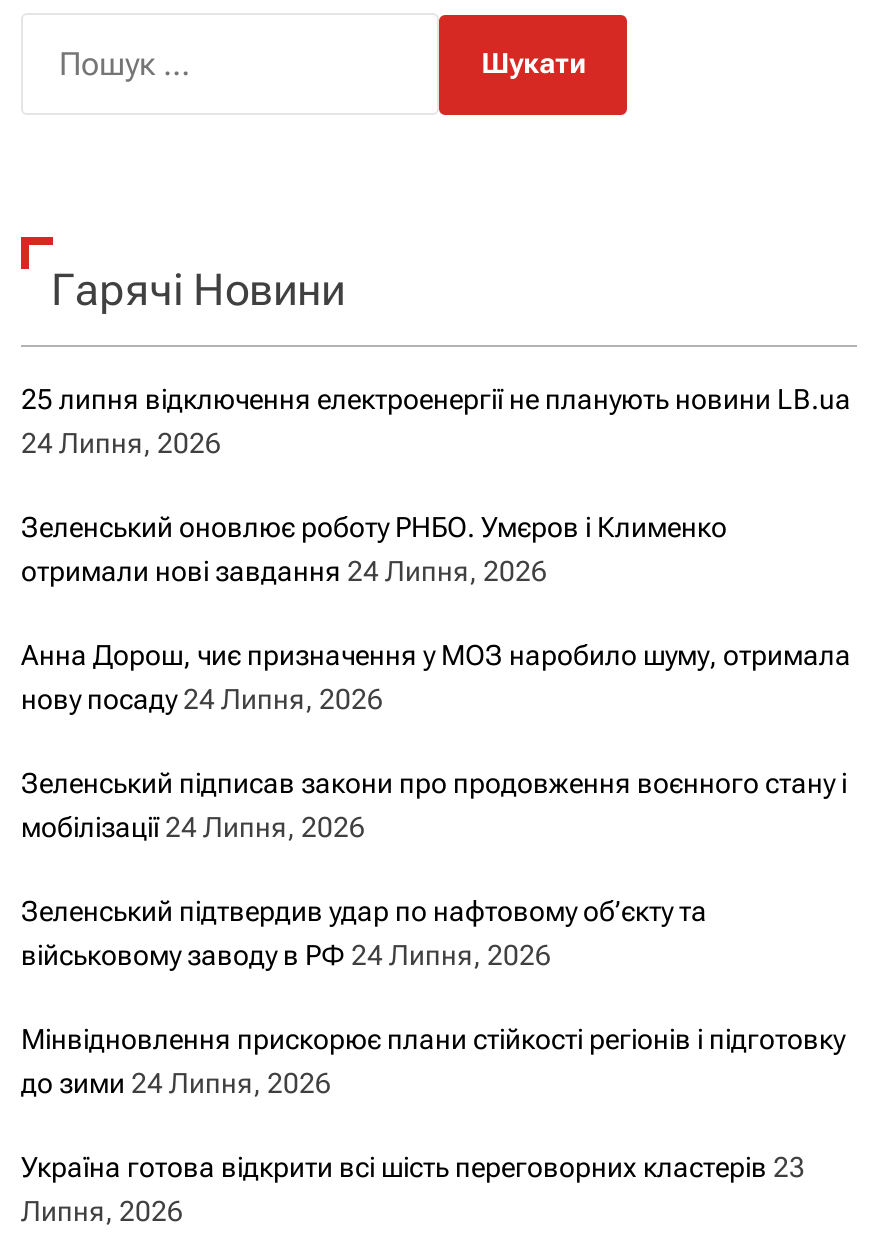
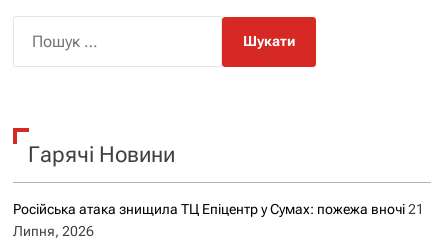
[21,384,851,1184] 25 липня відключення електроенергії не планують новини LB.ua | 24 Липня, 2026 | Зеленський оновлює роботу РНБО. Умєров і Клименко | отримали нові завдання 24 Липня, 2026 | Анна Дорош, чиє призначення у МОЗ наробило шуму, отримала | нову посаду 24 Липня, 2026 | Зеленський підписав закони про продовження воєнного стану і | мобілізації 24 Липня, 2026 | Зеленський підтвердив удар по нафтовому об’єкту та | військовому заводу в РФ 24 Липня, 2026 | Мінвідновлення прискорює плани стійкості регіонів і підготовку | до зими 24 Липня, 2026 | Україна готова відкрити всі шість переговорних кластерів 23 -> [13,201,424,217] Російська атака знищила ТЦ Епіцентр у Сумах: пожежа вночі 21

